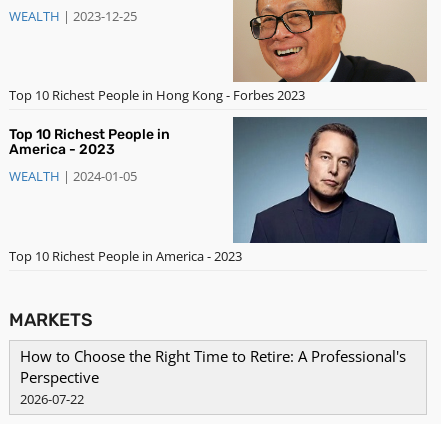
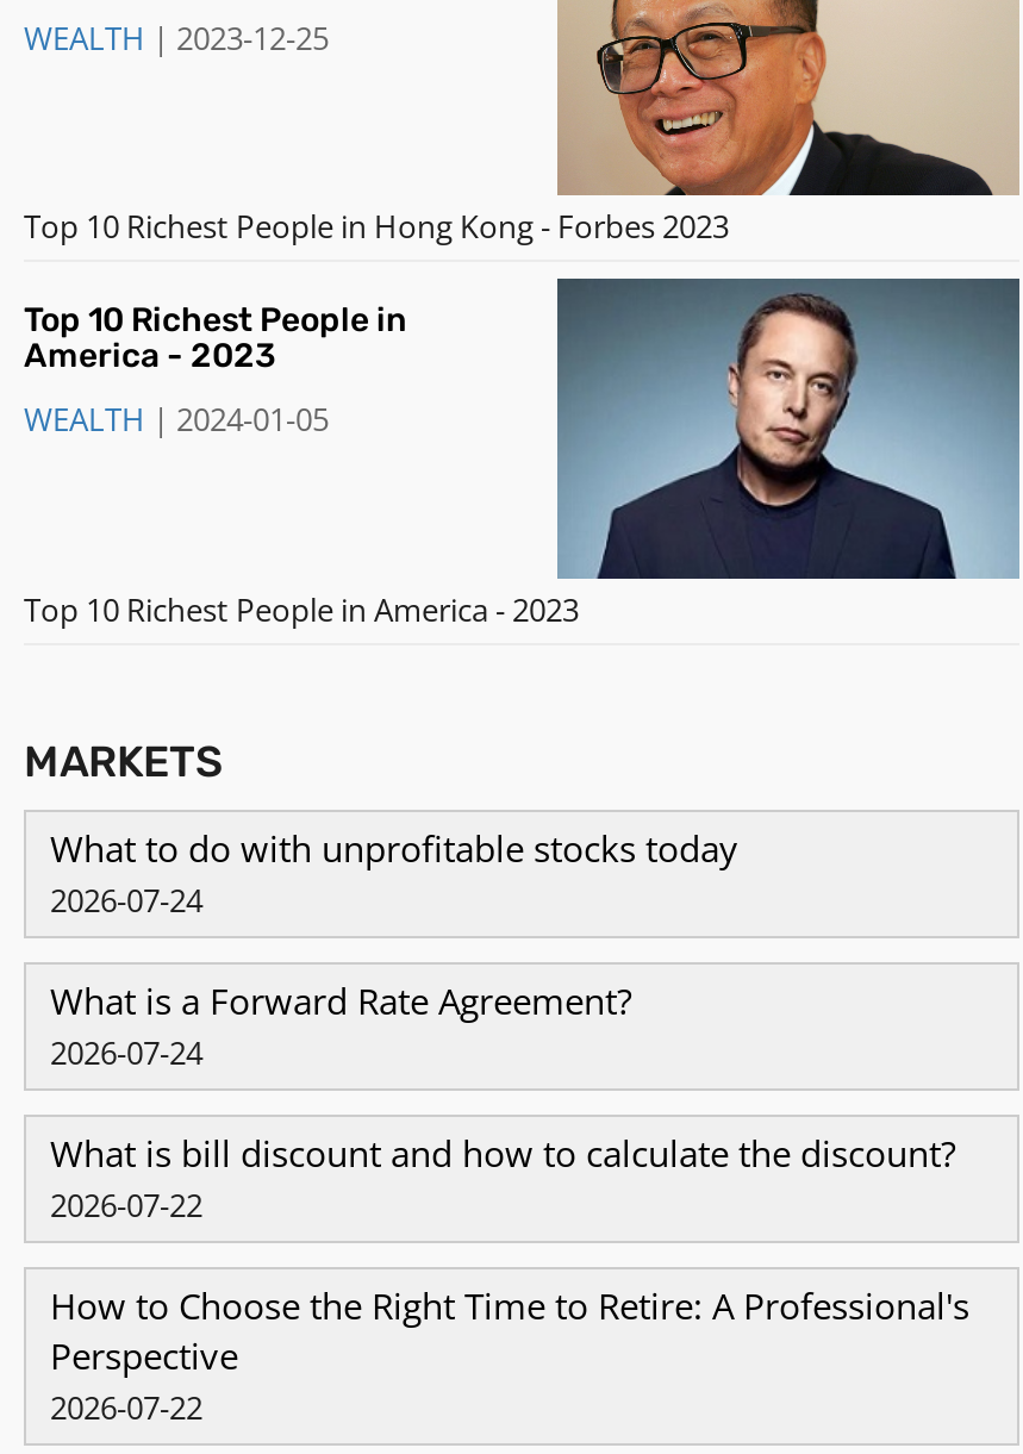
none -> [50,823,955,1226] What to do with unprofitable stocks today | 2026-07-24 | What is a Forward Rate Agreement? | 2026-07-24 | What is bill discount and how to calculate the discount? | 2026-07-22

